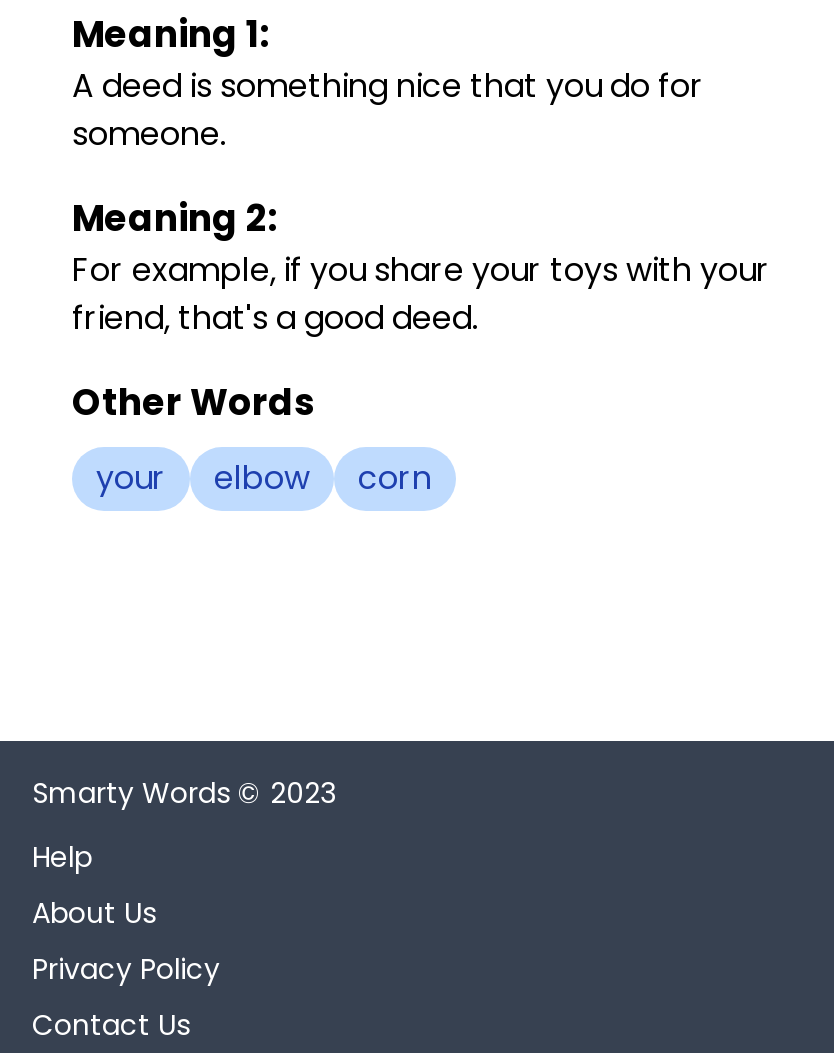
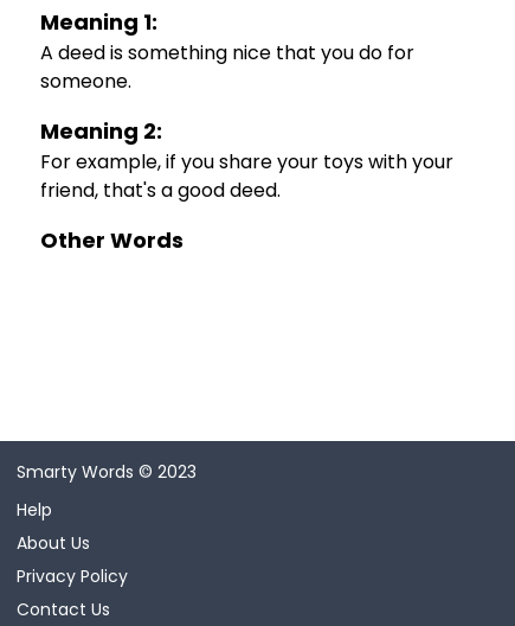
[96,455,432,501] your | elbow | corn -> none

